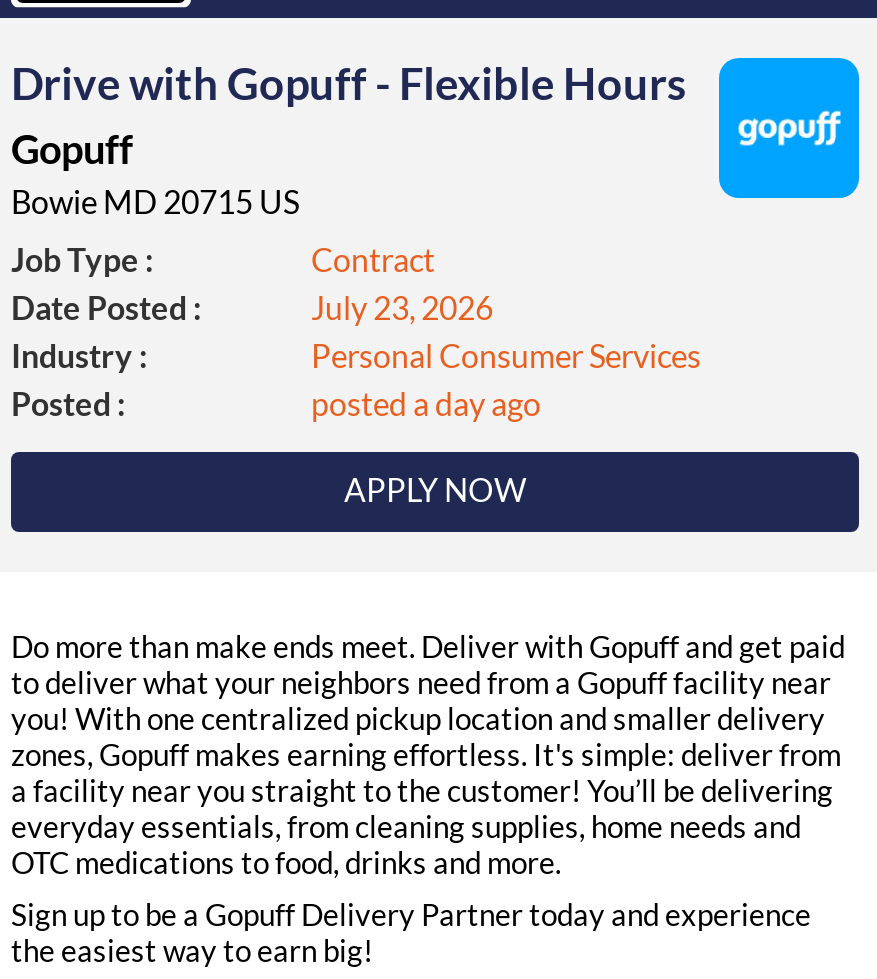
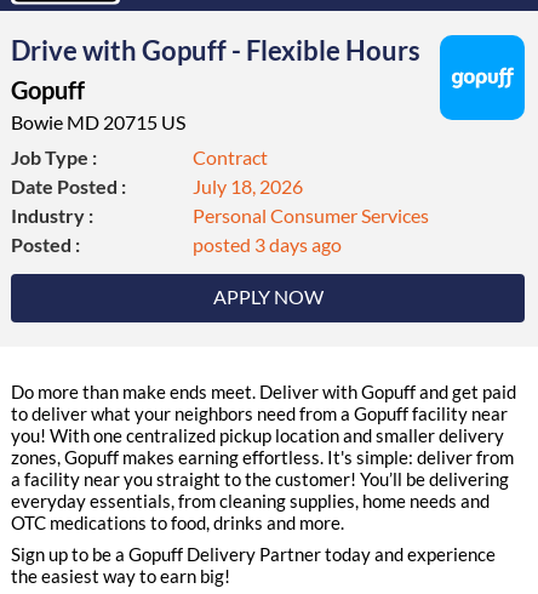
[311,288,493,326] July 23, 2026 -> [193,175,303,198] July 18, 2026
[311,384,541,422] posted a day ago -> [193,233,342,256] posted 3 days ago

